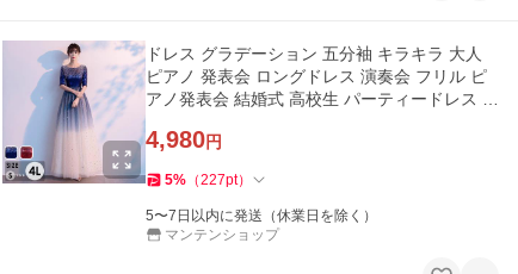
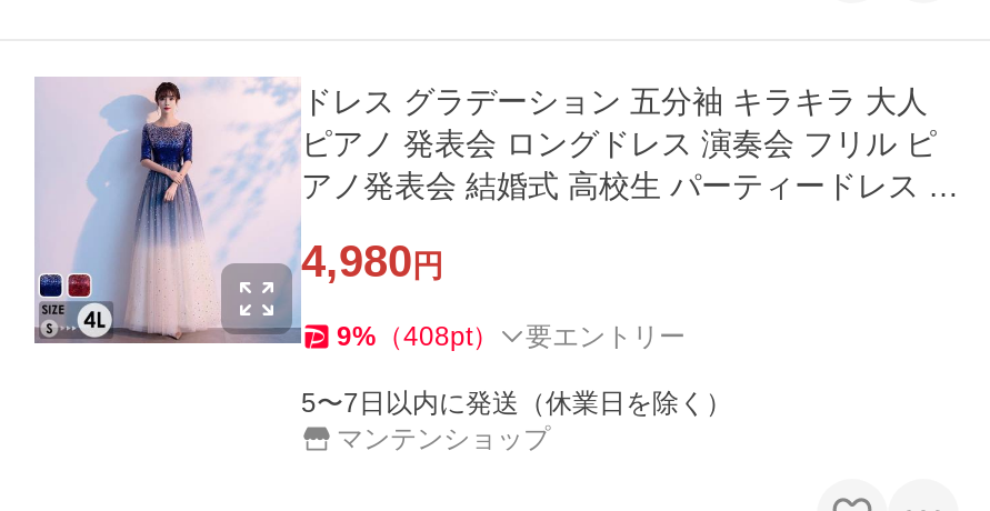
[165,172,252,188] 5%（227pt） -> [337,320,686,351] 9%（408pt） | 要エントリー

